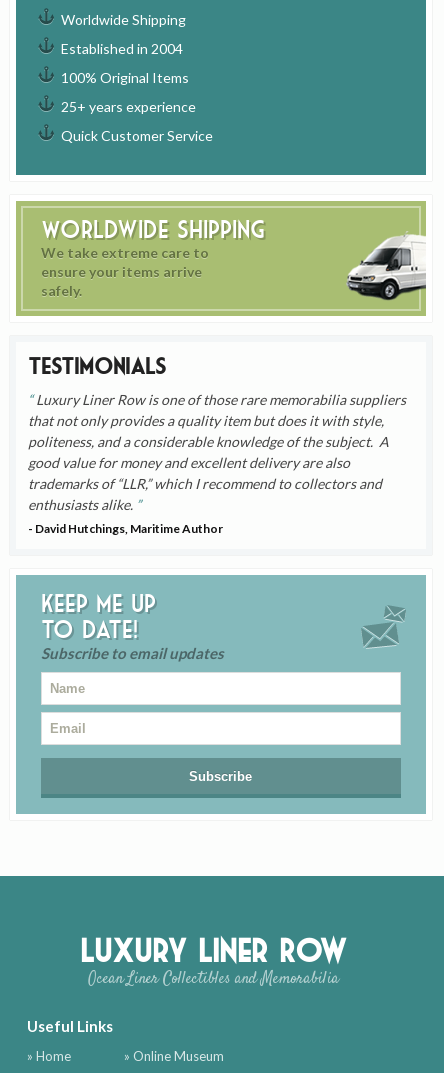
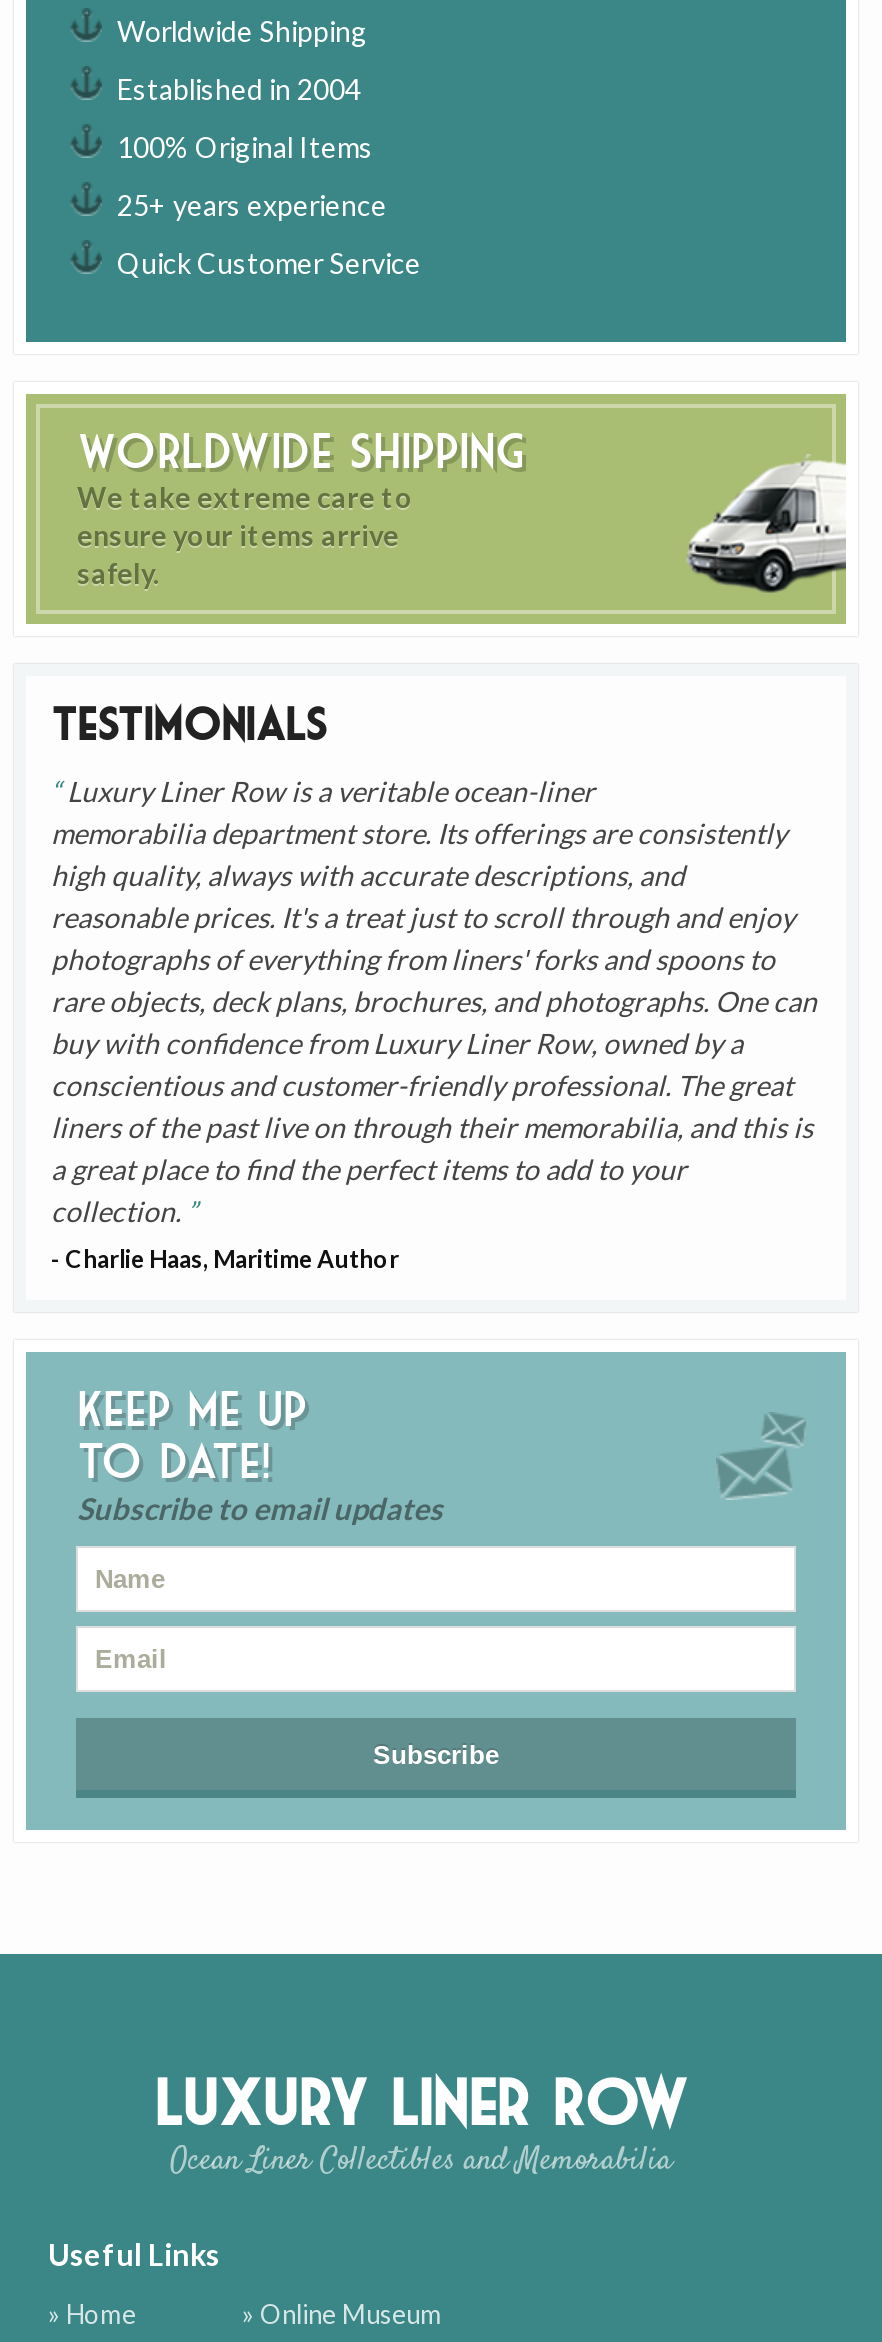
[28,391,406,536] Luxury Liner Row is one of those rare memorabilia suppliers | that not only provides a quality item but does it with style, | politeness, and a considerable knowledge of the subject. A | good value for money and excellent delivery are also | trademarks of “LLR,” which I recommend to collectors and | enthusiasts alike. | - David Hutchings, Maritime Author -> [51,774,817,1273] Luxury Liner Row is a veritable ocean-liner | memorabilia department store. Its offerings are consistently | high quality, always with accurate descriptions, and | reasonable prices. It's a treat just to scroll through and enjoy | photographs of everything from liners' forks and spoons to | rare objects, deck plans, brochures, and photographs. One can | buy with confidence from Luxury Liner Row, owned by a | conscientious and customer-friendly professional. The great | liners of the past live on through their memorabilia, and this is | a great place to find the perfect items to add to your | collection. | - Charlie Haas, Maritime Author

